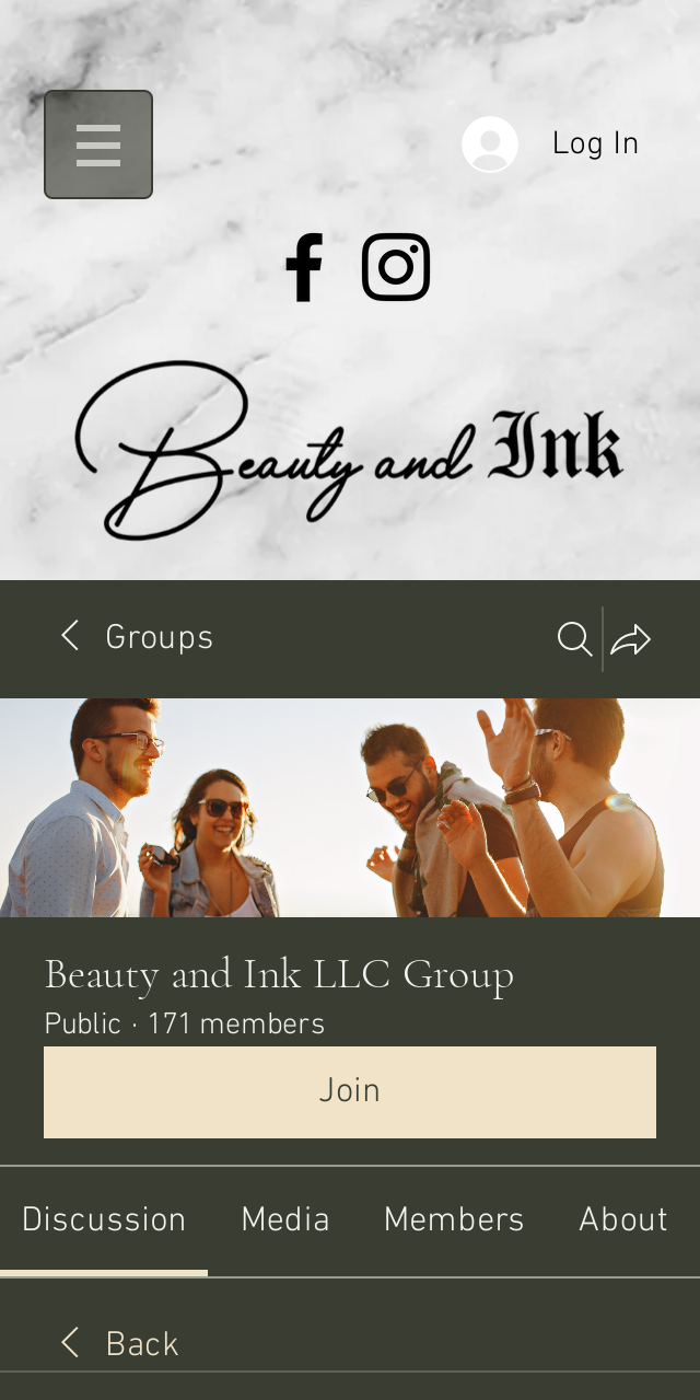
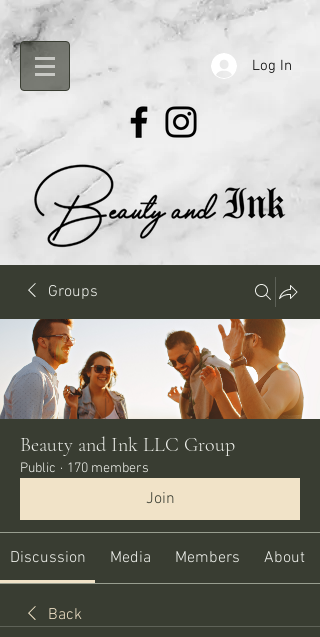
[44,1007,326,1044] Public · 171 members -> [20,460,149,477] Public · 170 members

